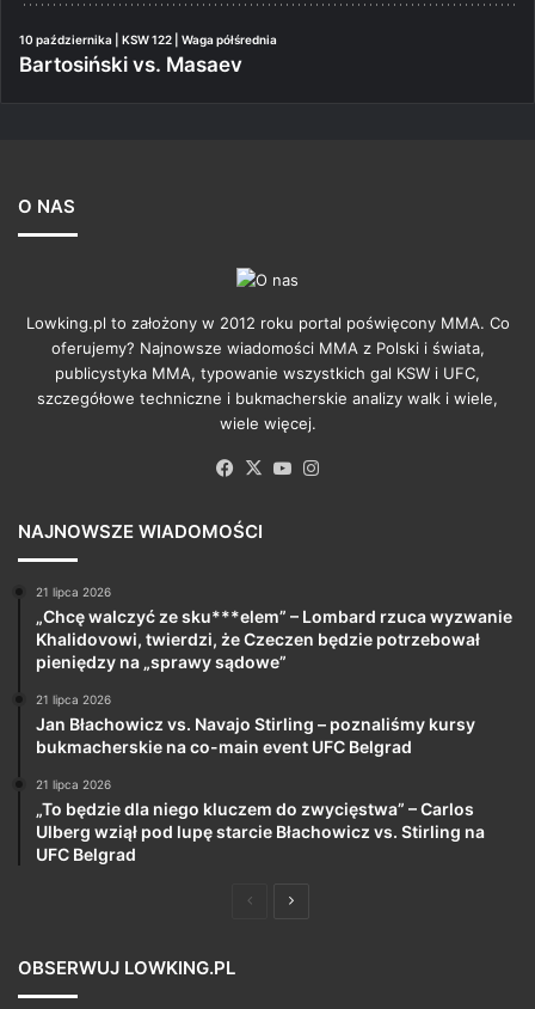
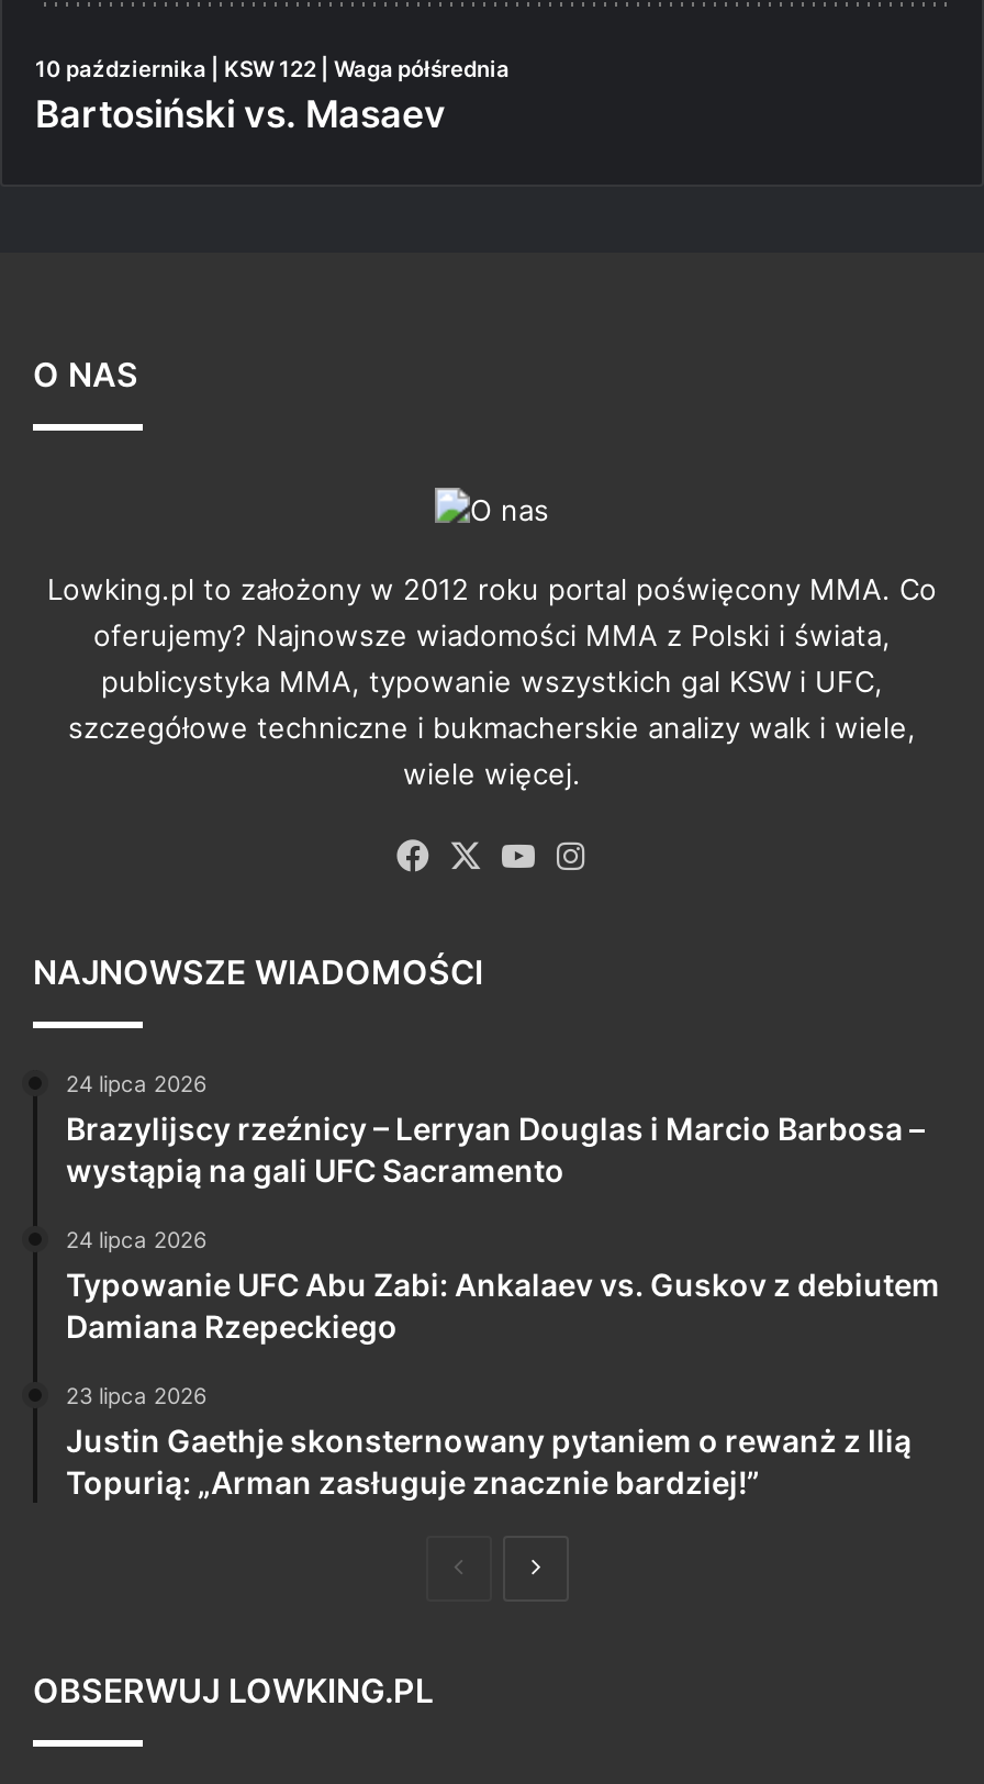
[36,584,512,672] 21 lipca 2026 | „Chcę walczyć ze sku***elem” – Lombard rzuca wyzwanie | Khalidovowi, twierdzi, że Czeczen będzie potrzebował | pieniędzy na „sprawy sądowe” -> [66,1070,925,1188] 24 lipca 2026 | Brazylijscy rzeźnicy – Lerryan Douglas i Marcio Barbosa – | wystąpią na gali UFC Sacramento
[36,692,475,757] 21 lipca 2026 | Jan Błachowicz vs. Navajo Stirling – poznaliśmy kursy | bukmacherskie na co-main event UFC Belgrad -> [66,1226,940,1344] 24 lipca 2026 | Typowanie UFC Abu Zabi: Ankalaev vs. Guskov z debiutem | Damiana Rzepeckiego
[36,777,485,864] 21 lipca 2026 | „To będzie dla niego kluczem do zwycięstwa” – Carlos | Ulberg wziął pod lupę starcie Błachowicz vs. Stirling na | UFC Belgrad -> [66,1382,912,1500] 23 lipca 2026 | Justin Gaethje skonsternowany pytaniem o rewanż z Ilią | Topurią: „Arman zasługuje znacznie bardziej!”

